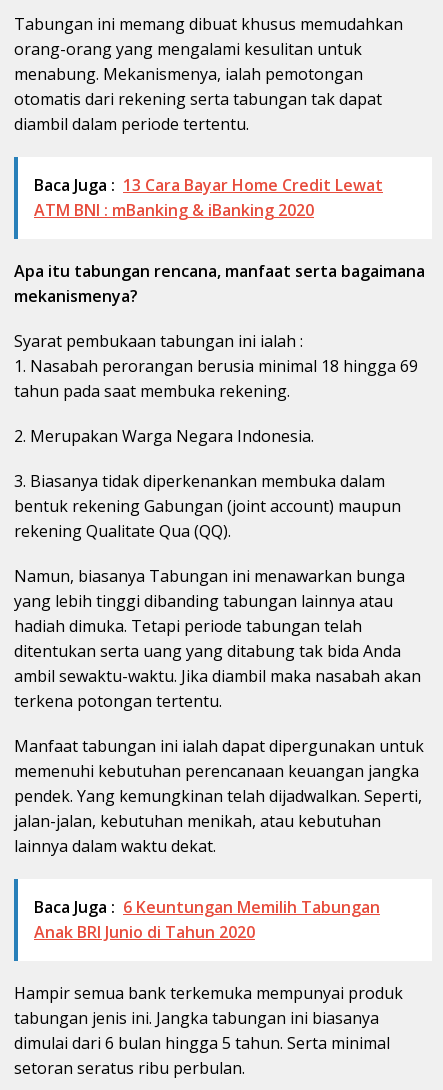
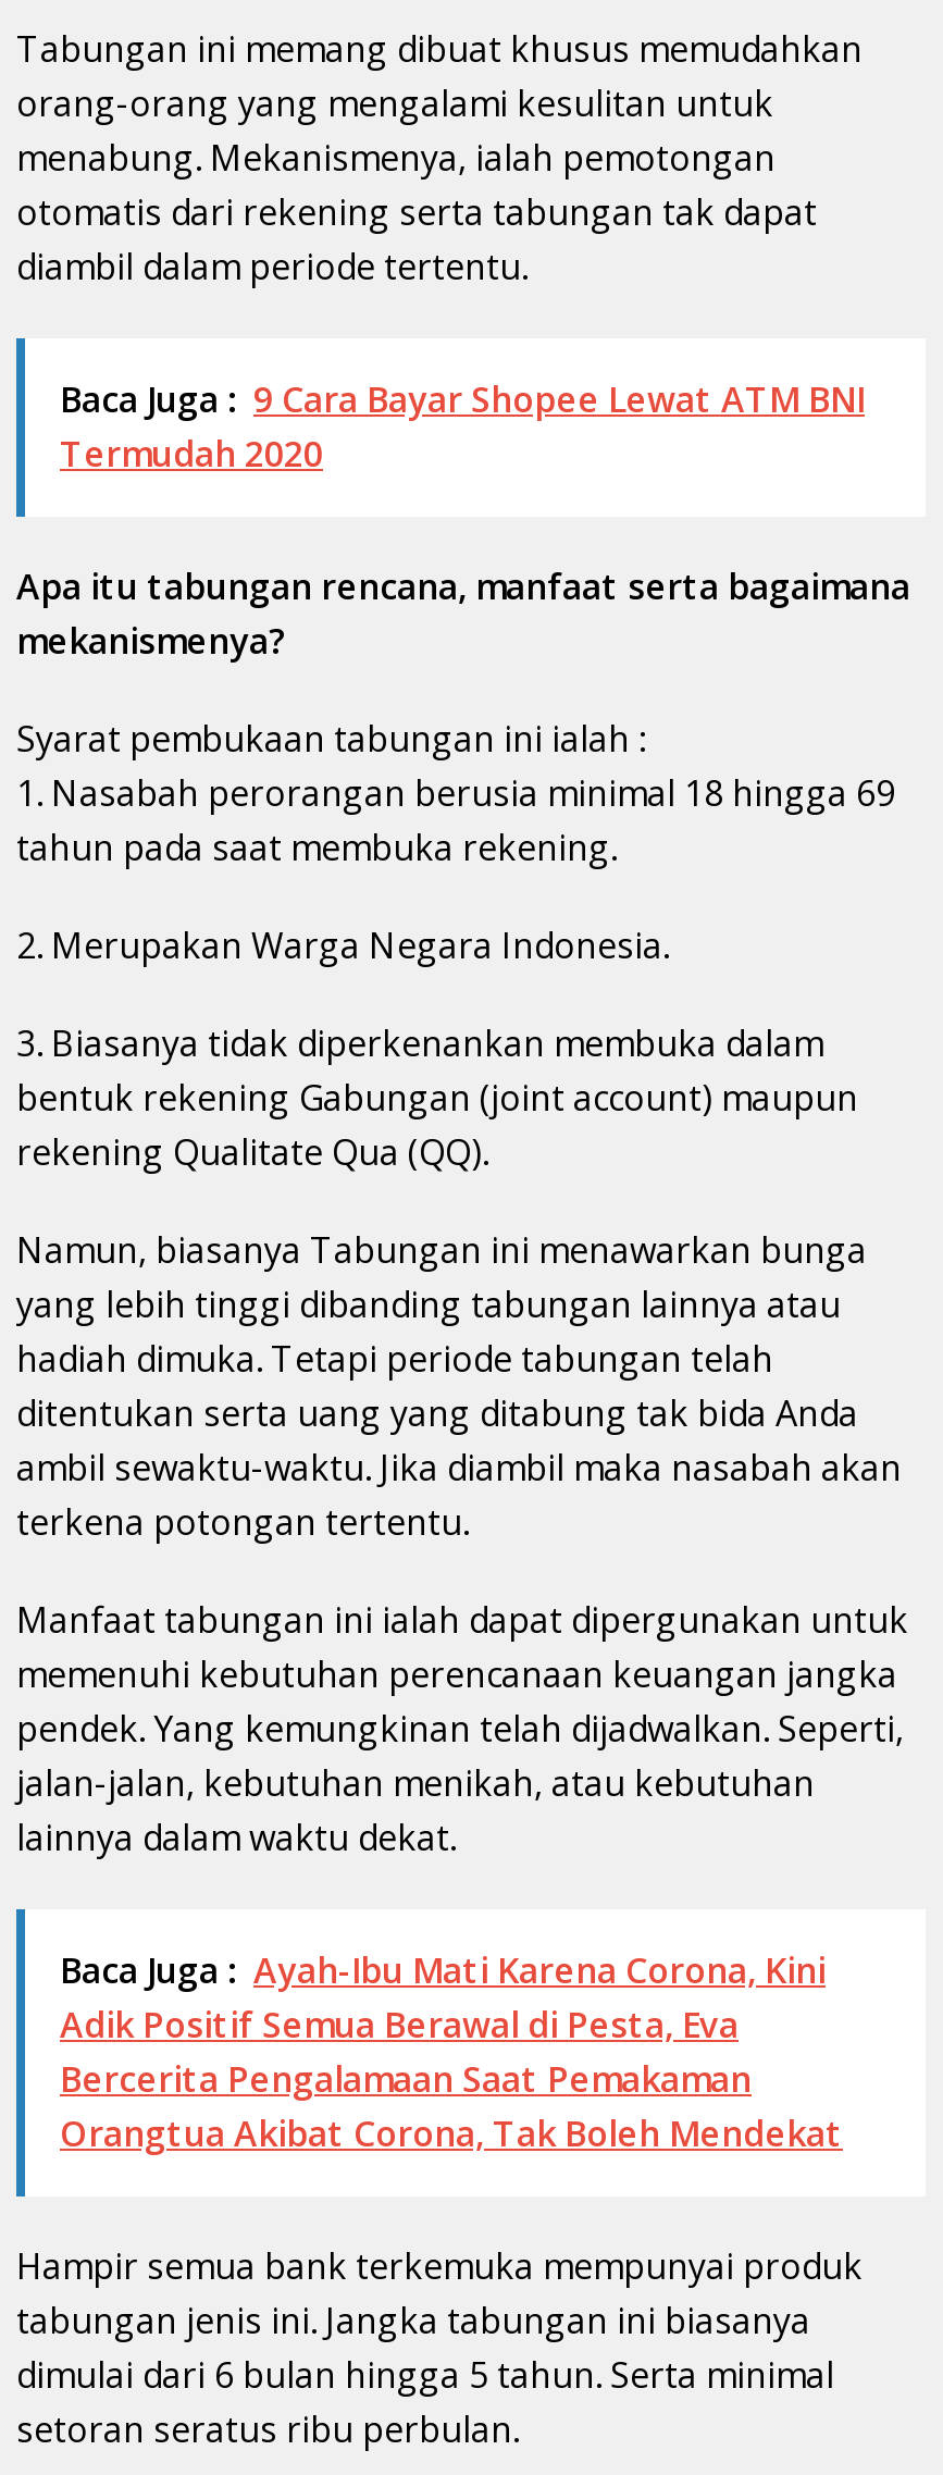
[34,174,383,221] Baca Juga : 13 Cara Bayar Home Credit Lewat | ATM BNI : mBanking & iBanking 2020 -> [60,376,865,478] Baca Juga : 9 Cara Bayar Shopee Lewat ATM BNI | Termudah 2020
[34,896,380,943] Baca Juga : 6 Keuntungan Memilih Tabungan | Anak BRI Junio di Tahun 2020 -> [60,1947,843,2158] Baca Juga : Ayah-Ibu Mati Karena Corona, Kini | Adik Positif Semua Berawal di Pesta, Eva | Bercerita Pengalamaan Saat Pemakaman | Orangtua Akibat Corona, Tak Boleh Mendekat

